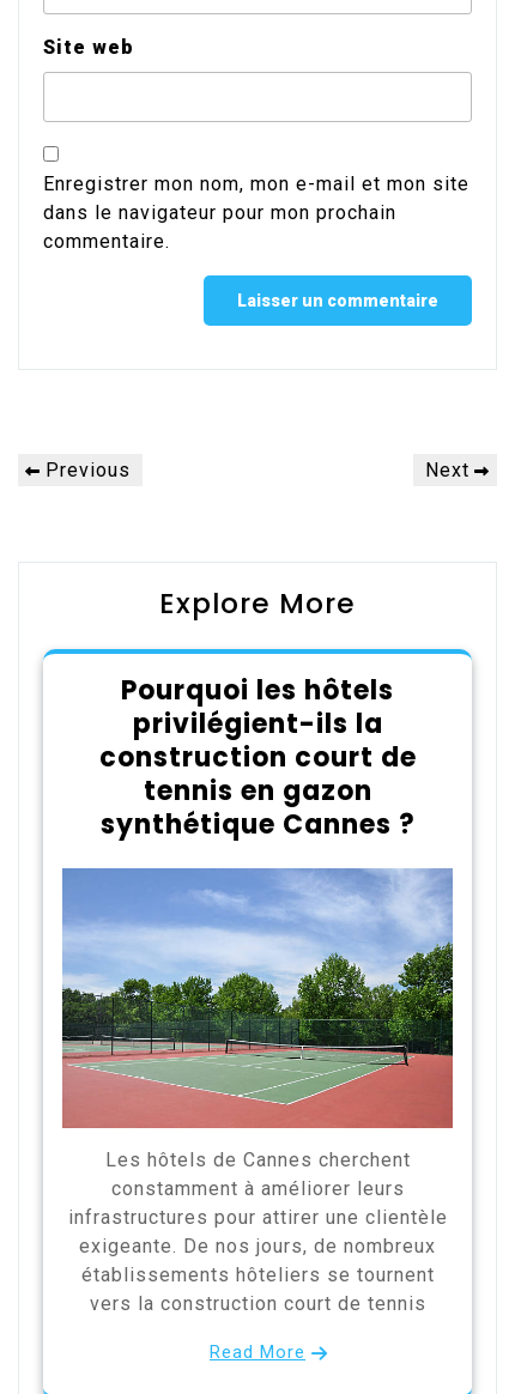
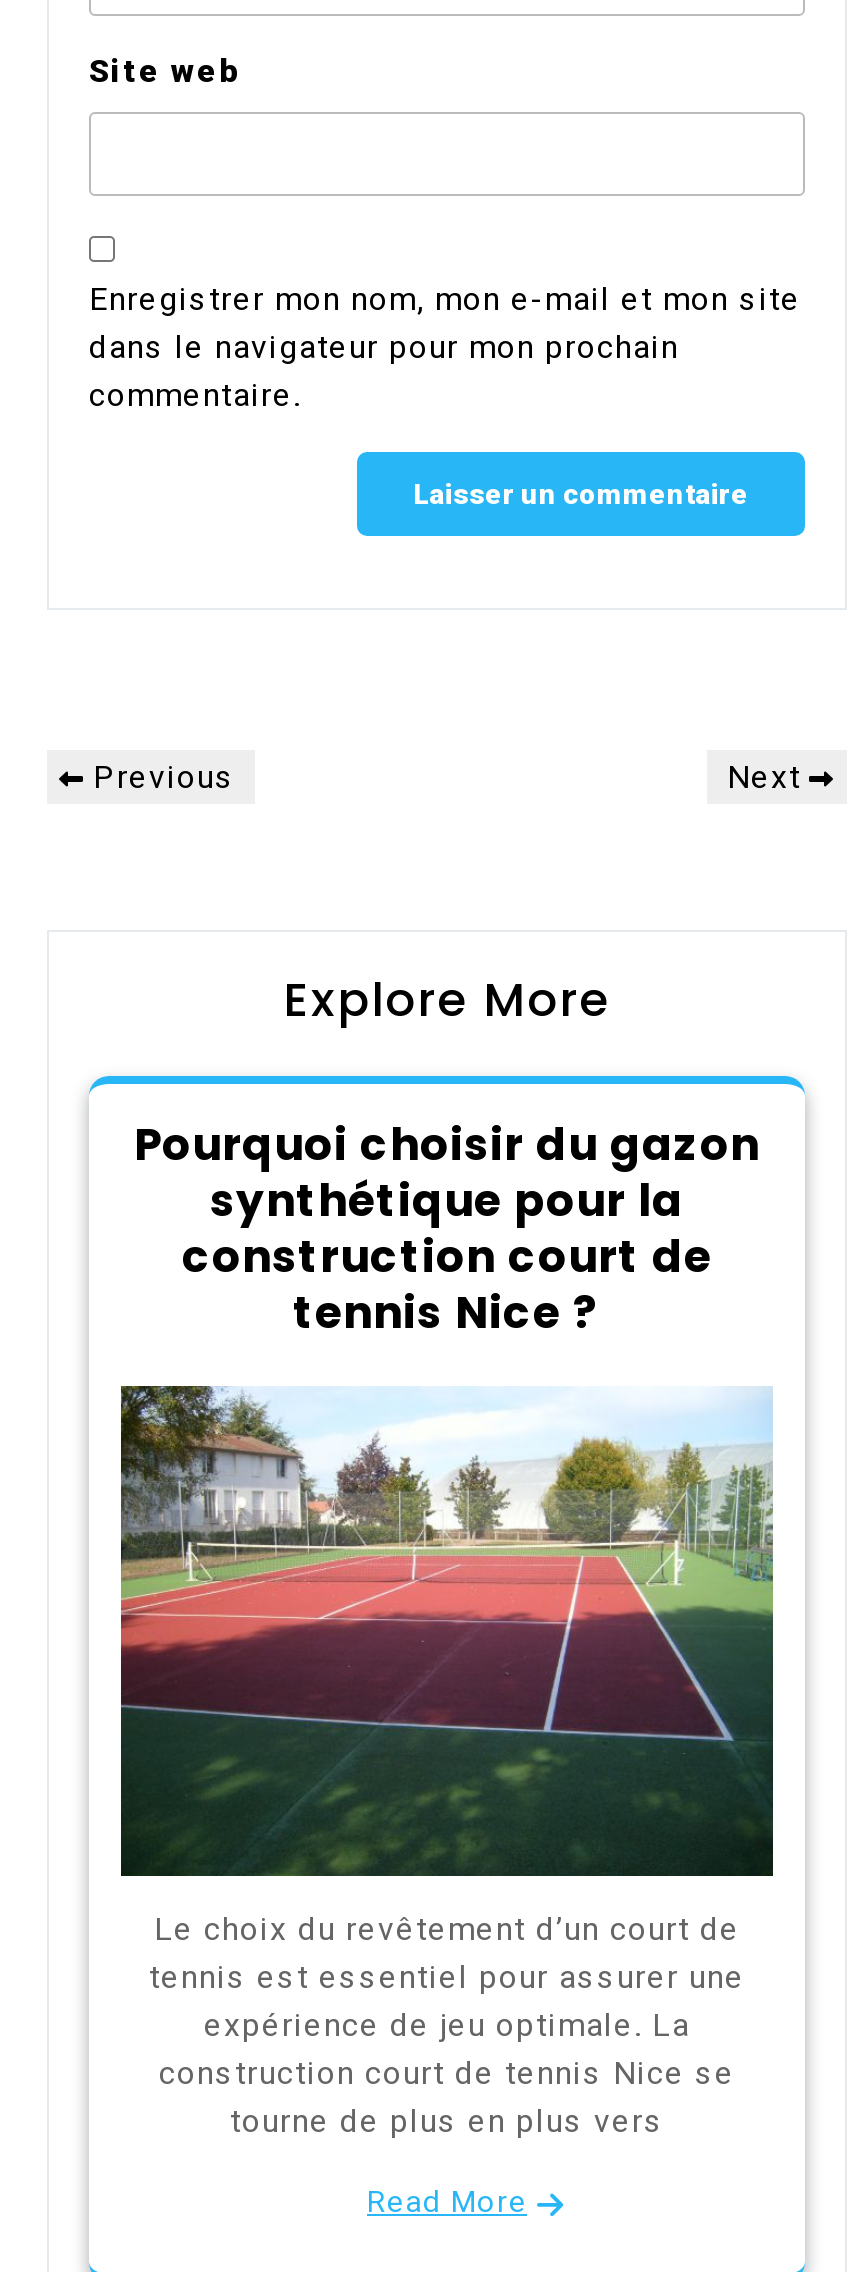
[121,672,394,743] Pourquoi les hôtels | privilégient-ils la -> [134,1115,760,1233] Pourquoi choisir du gazon | synthétique pour la
[100,773,415,844] tennis en gazon | synthétique Cannes ? -> [293,1283,601,1345] tennis Nice ?
[61,863,454,1314] [image] | Les hôtels de Cannes cherchent | constamment à améliorer leurs | infrastructures pour attirer une clientèle | exigeante. De nos jours, de nombreux | établissements hôteliers se tournent | vers la construction court de tennis -> [119,1384,775,2140] [image] | Le choix du revêtement d’un court de | tennis est essentiel pour assurer une | expérience de jeu optimale. La | construction court de tennis Nice se | tourne de plus en plus vers

